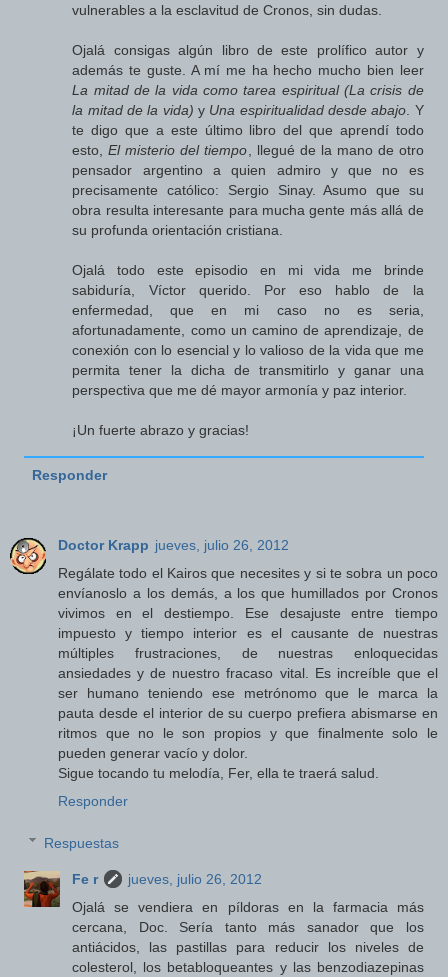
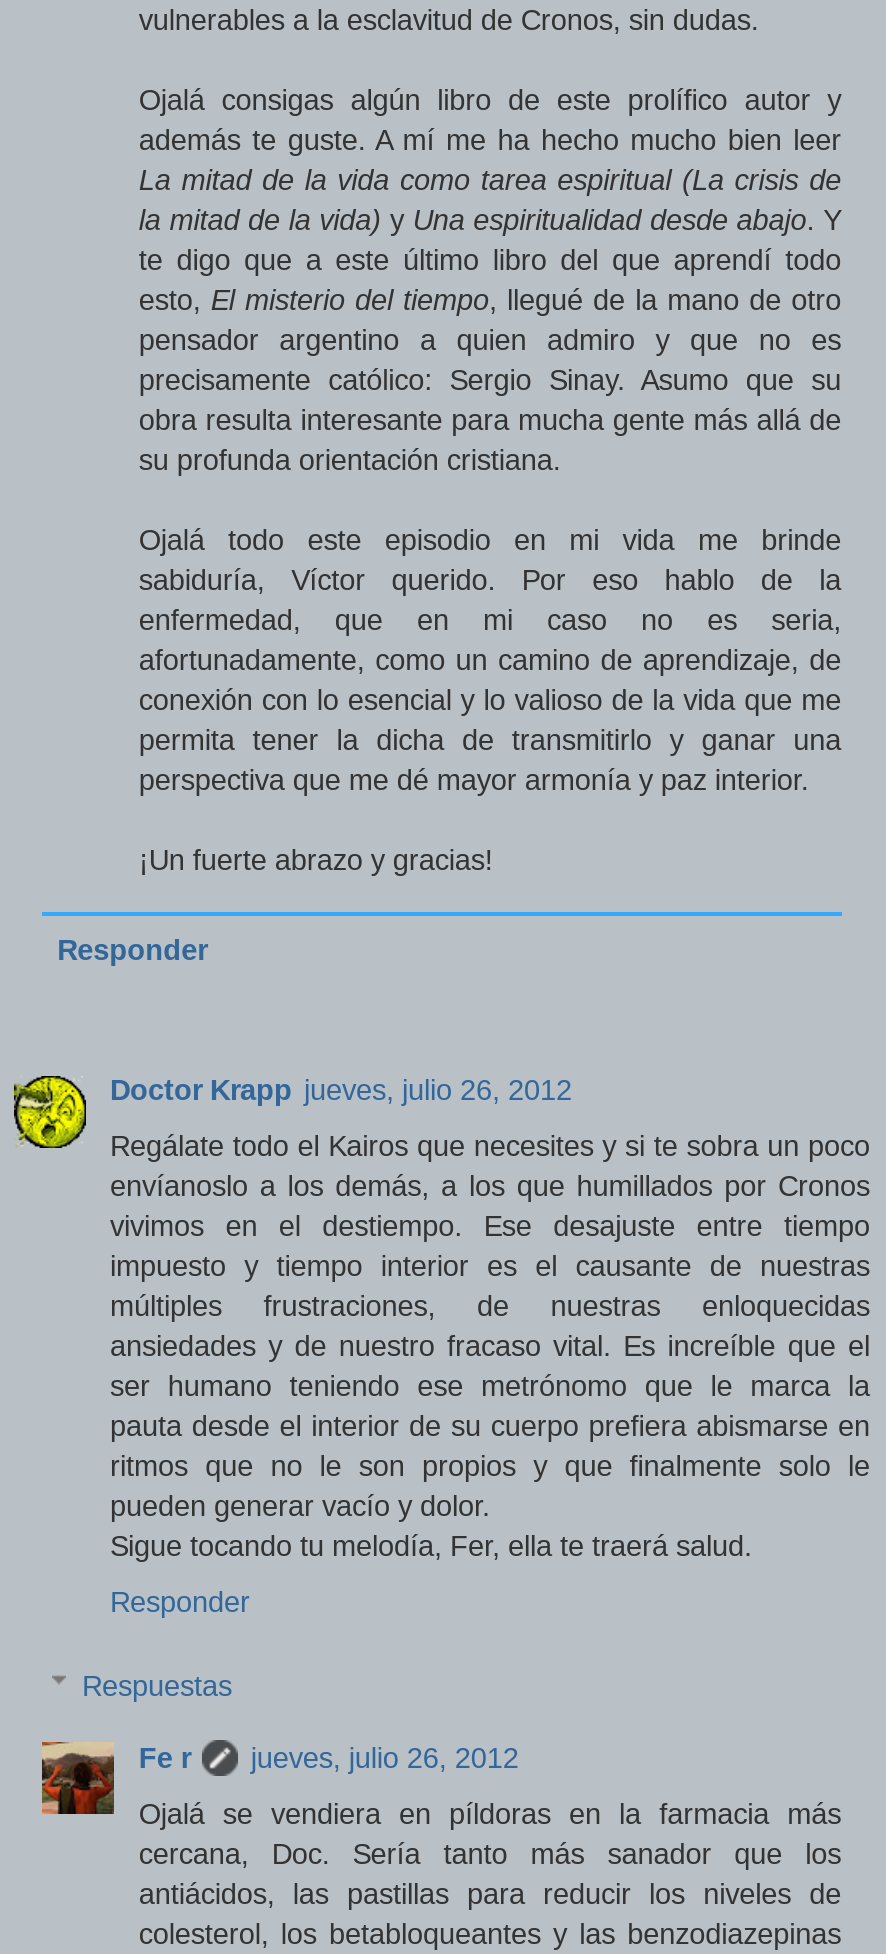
[9,537,47,575] [image] -> [10,1074,88,1150] [image]

